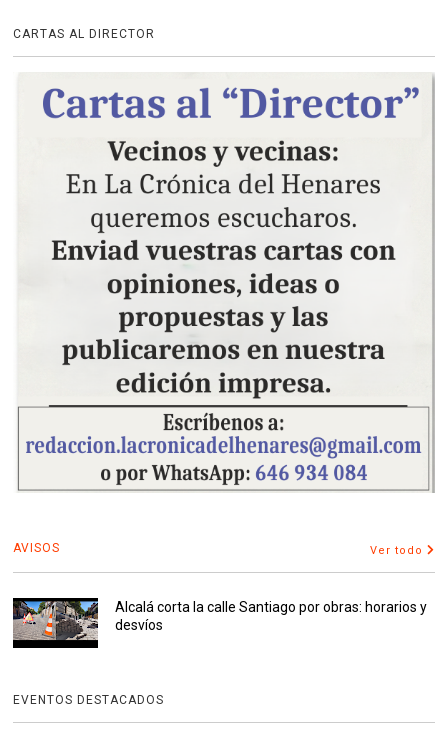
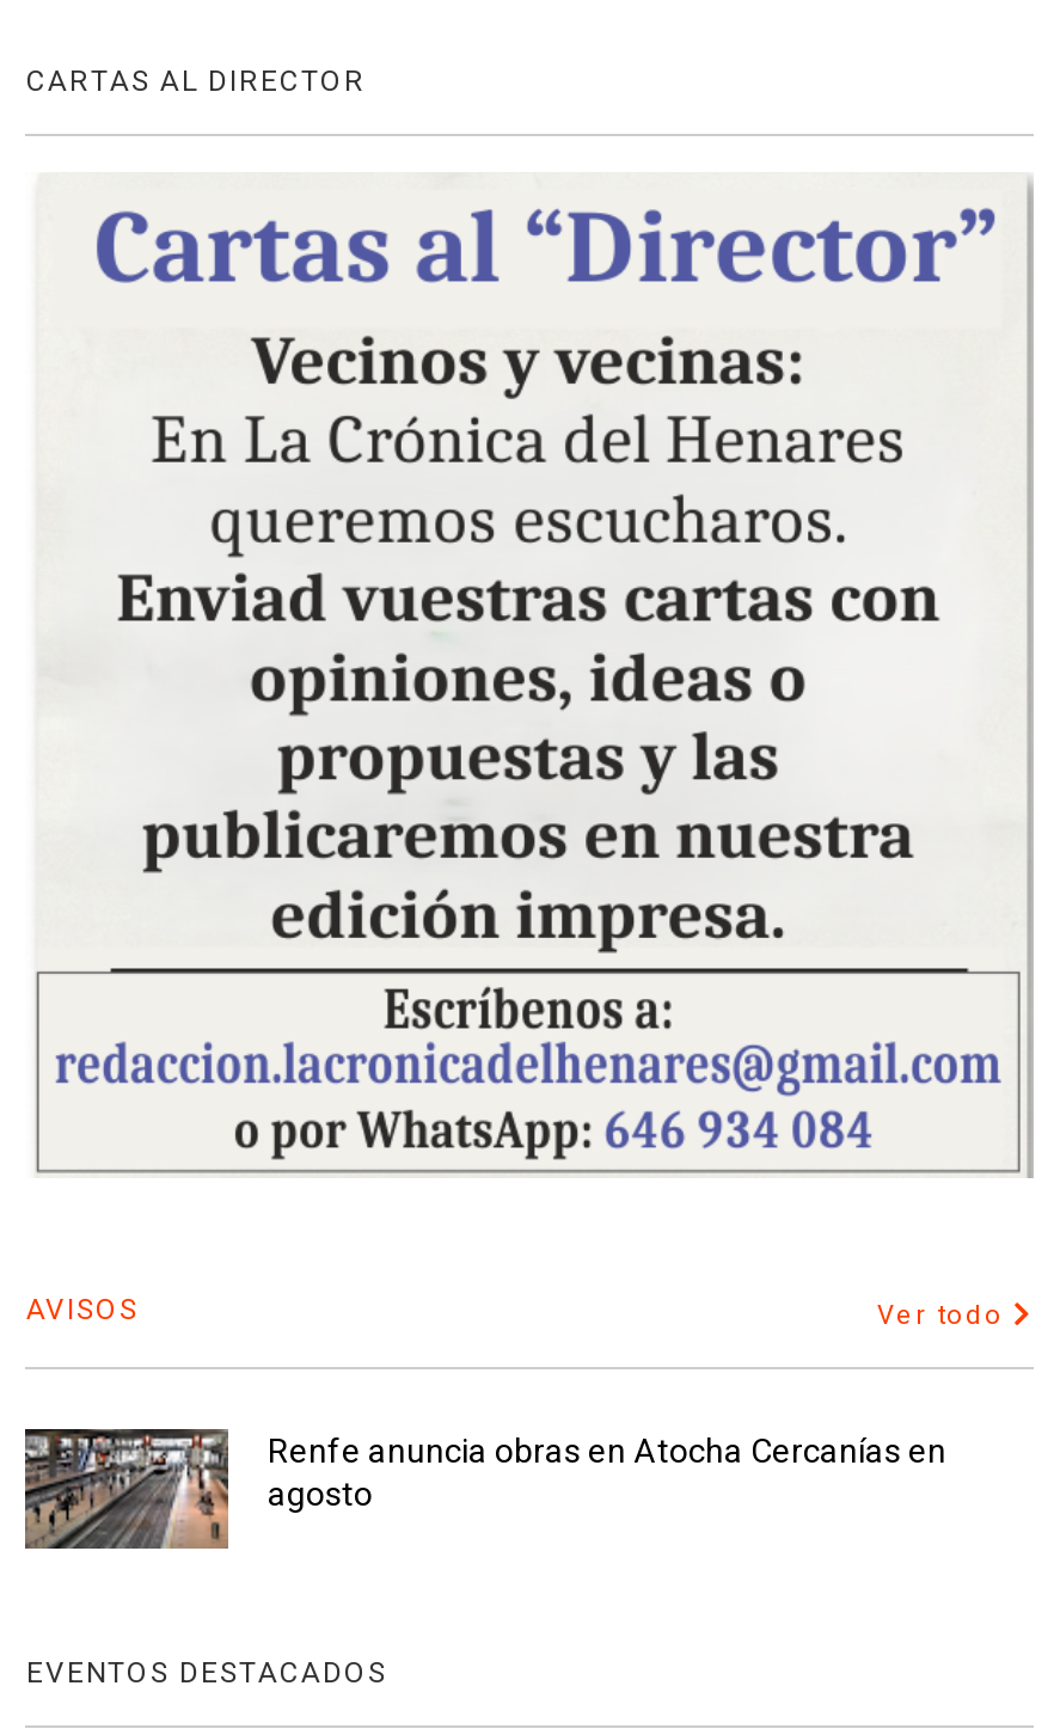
[12,597,426,649] [image] | Alcalá corta la calle Santiago por obras: horarios y | desvíos -> [23,1427,946,1551] [image] | Renfe anuncia obras en Atocha Cercanías en | agosto

